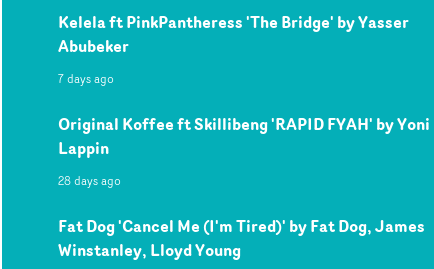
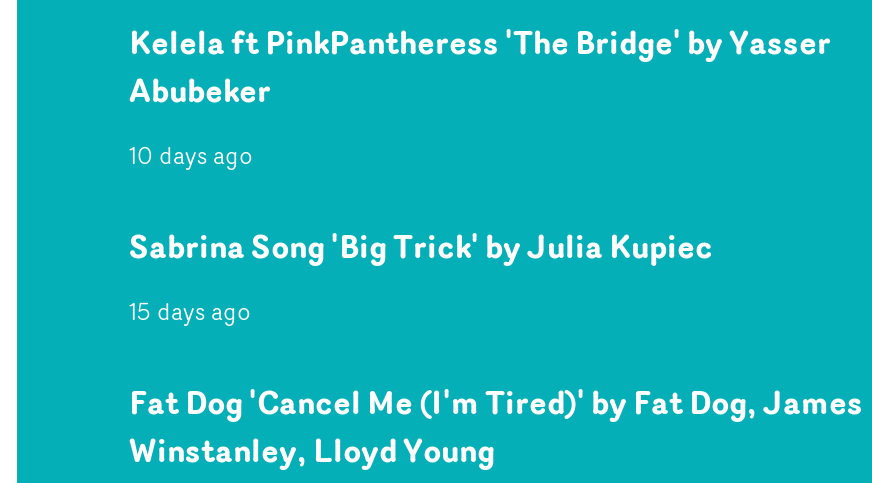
[58,70,114,87] 7 days ago -> [129,139,253,173] 10 days ago
[58,112,430,160] Original Koffee ft Skillibeng 'RAPID FYAH' by Yoni | Lappin -> [129,223,713,271] Sabrina Song 'Big Trick' by Julia Kupiec
[58,172,121,189] 28 days ago -> [129,295,251,329] 15 days ago

